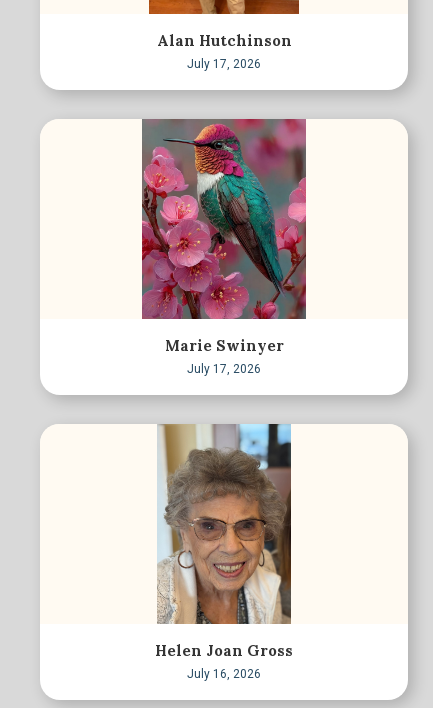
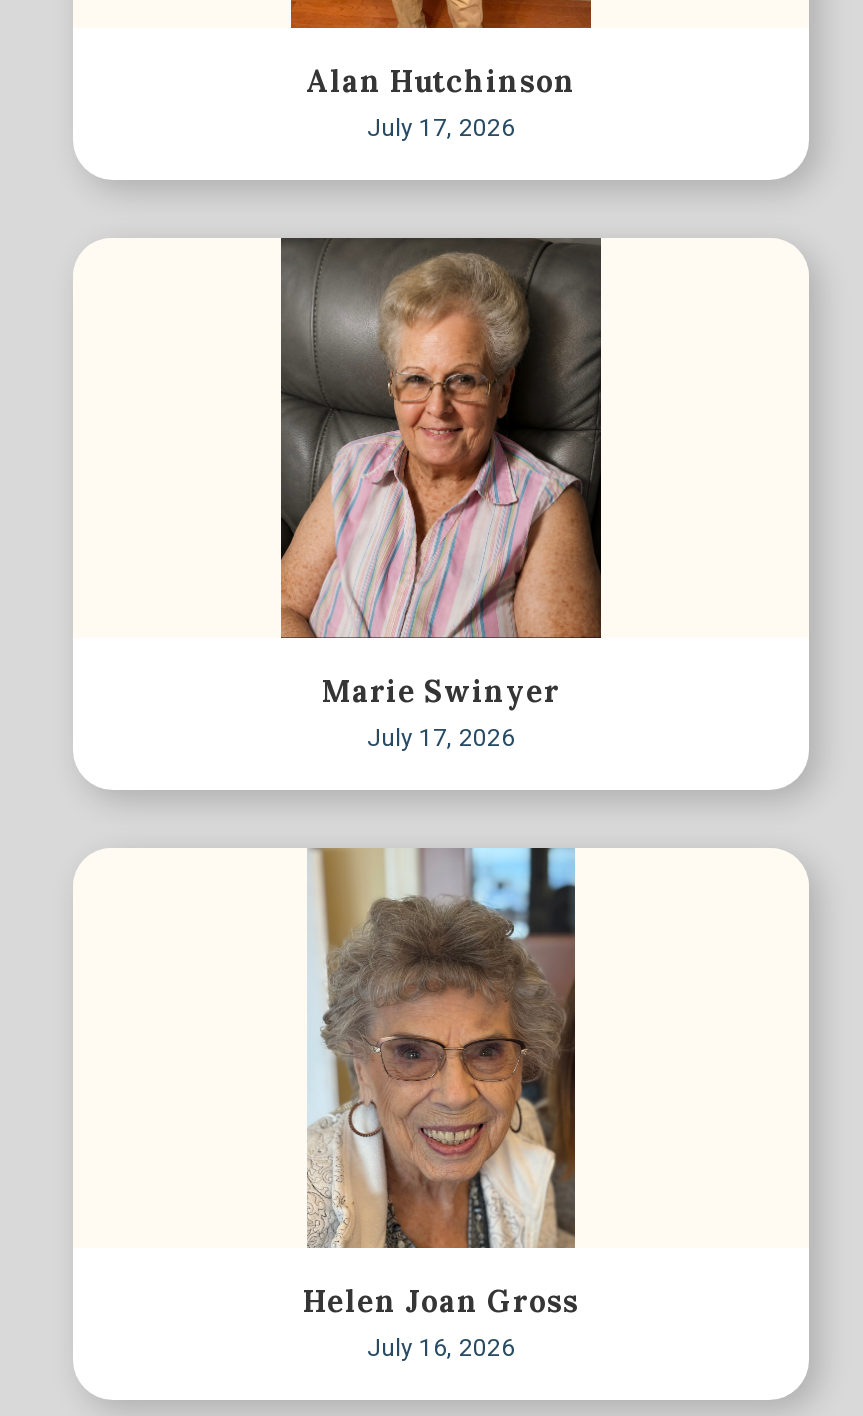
[141,118,307,320] [image] -> [277,236,605,640] [image]

